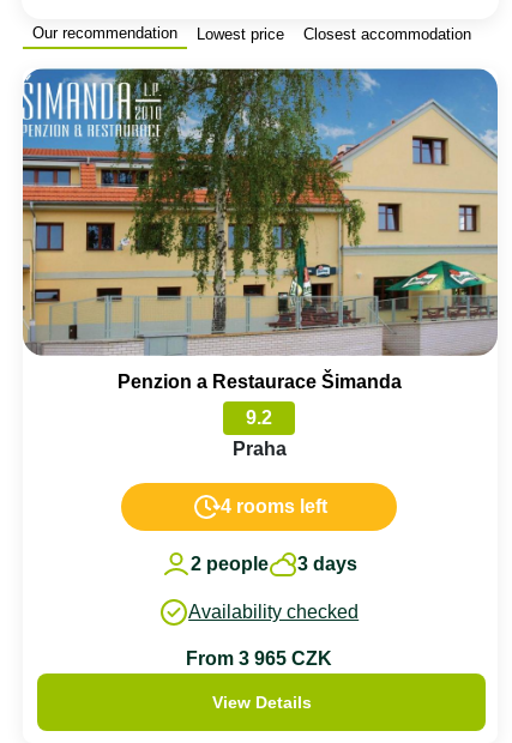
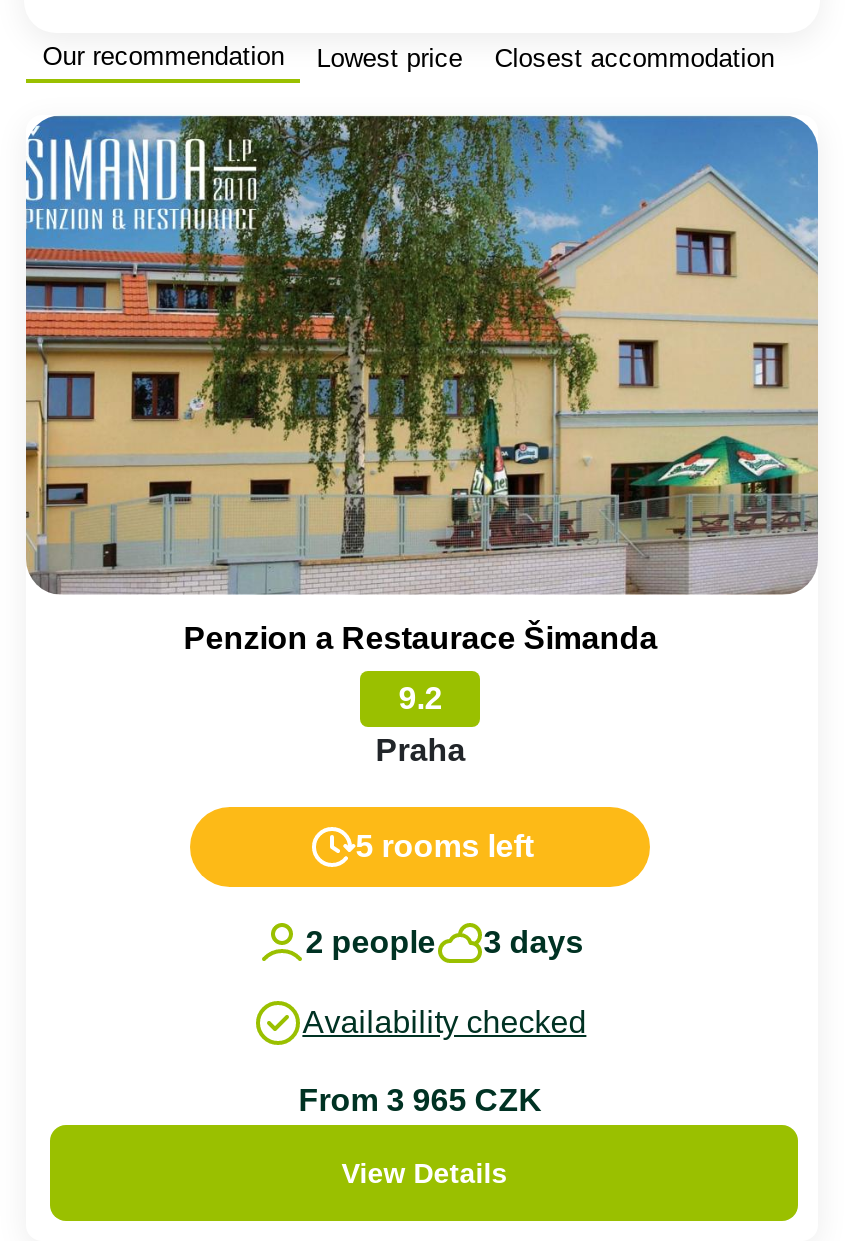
[220,496,327,517] 4 rooms left -> [355,829,533,863] 5 rooms left

